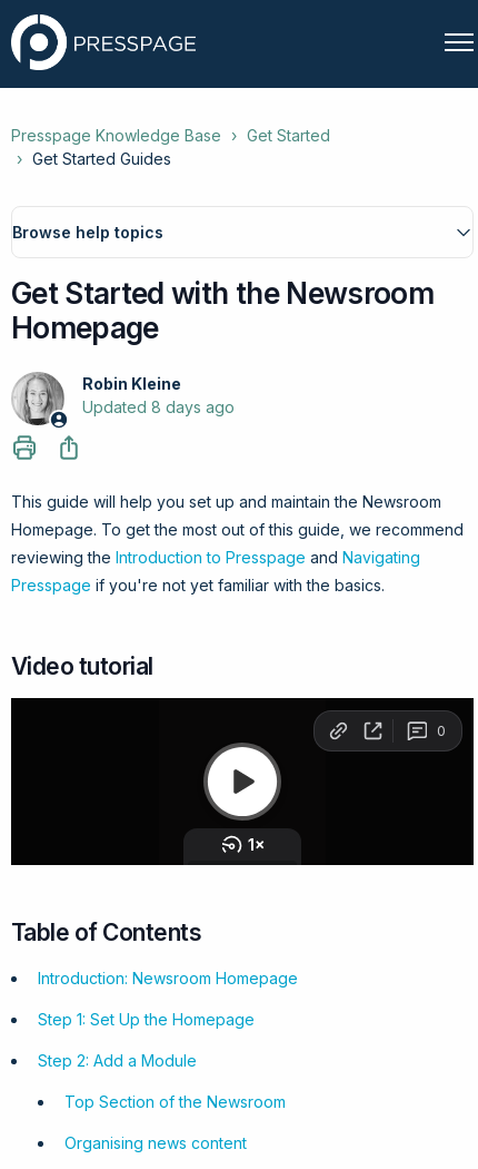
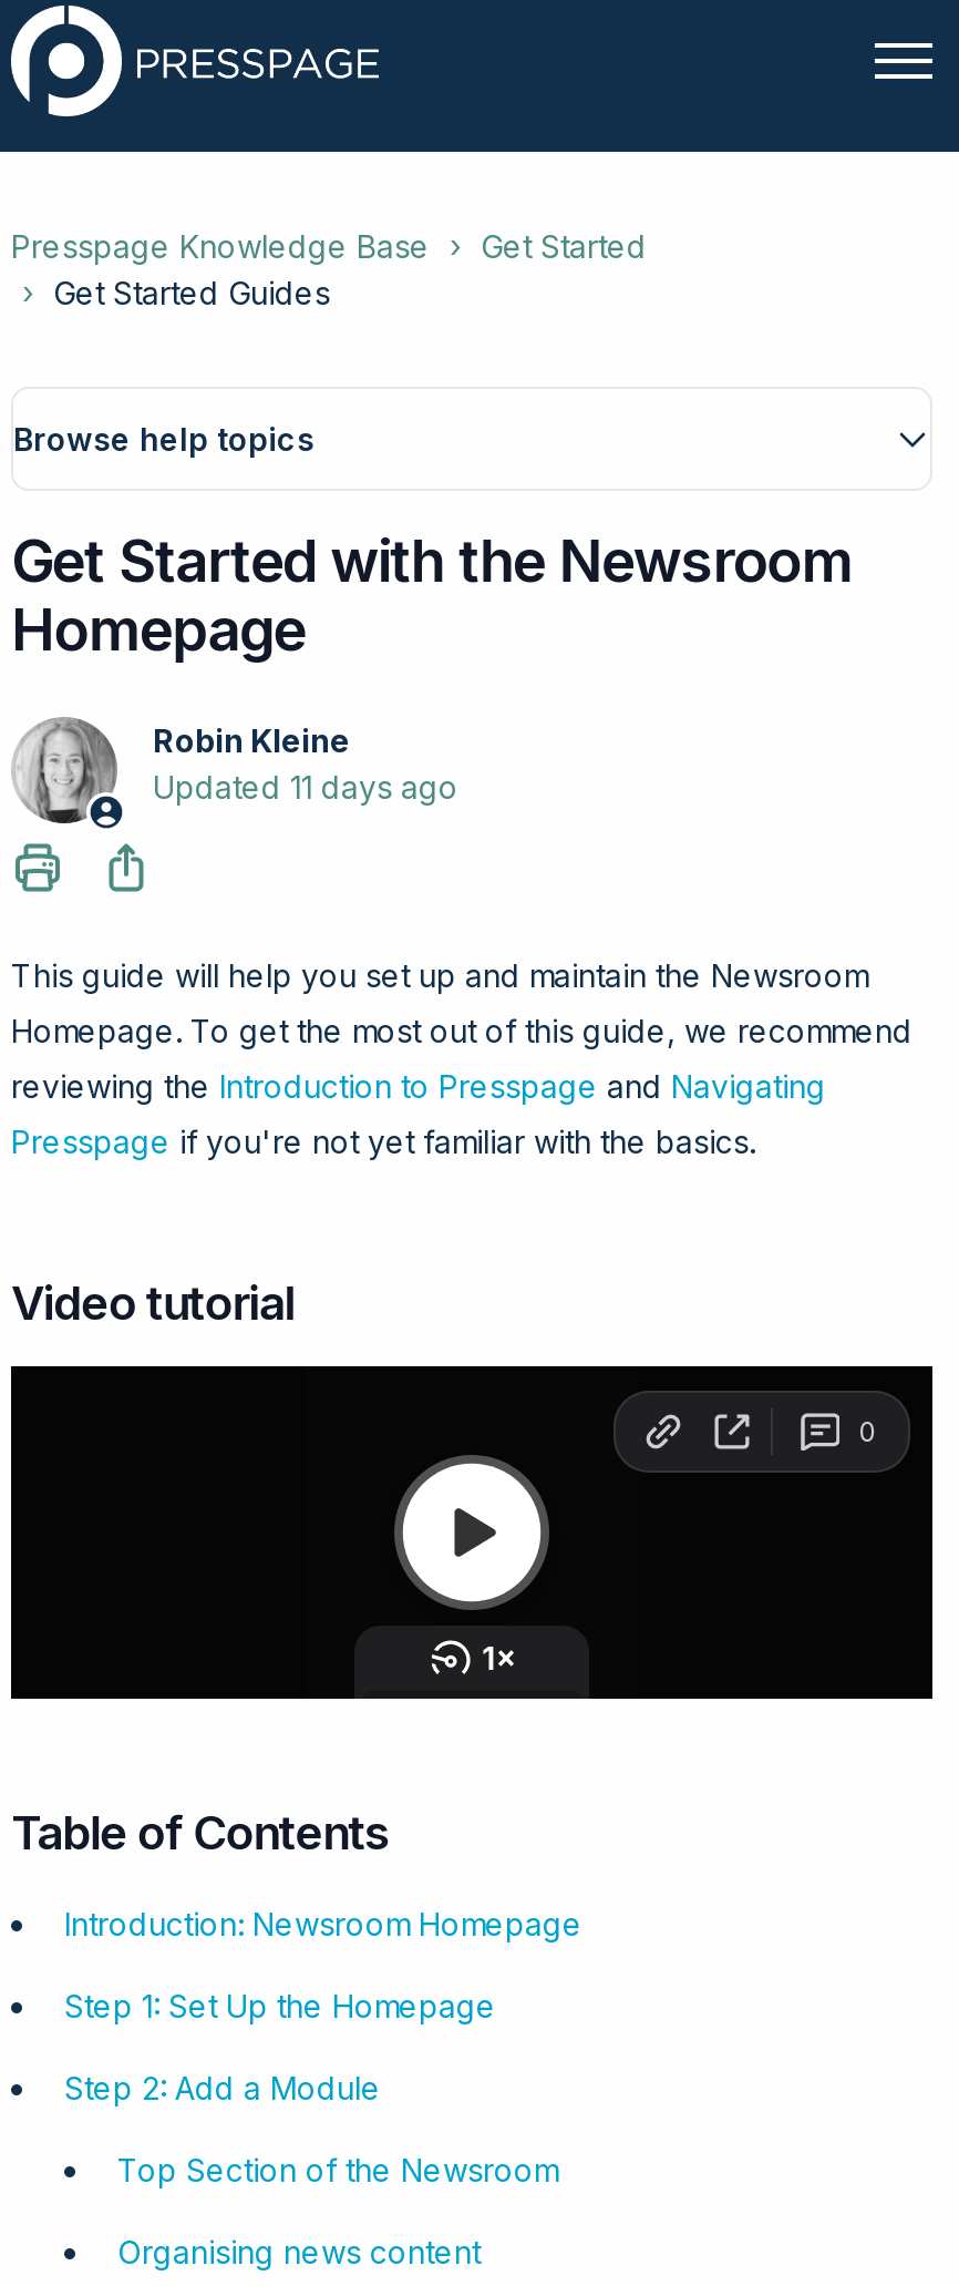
[82,397,235,416] Updated 8 days ago -> [153,768,458,806] Updated 11 days ago

